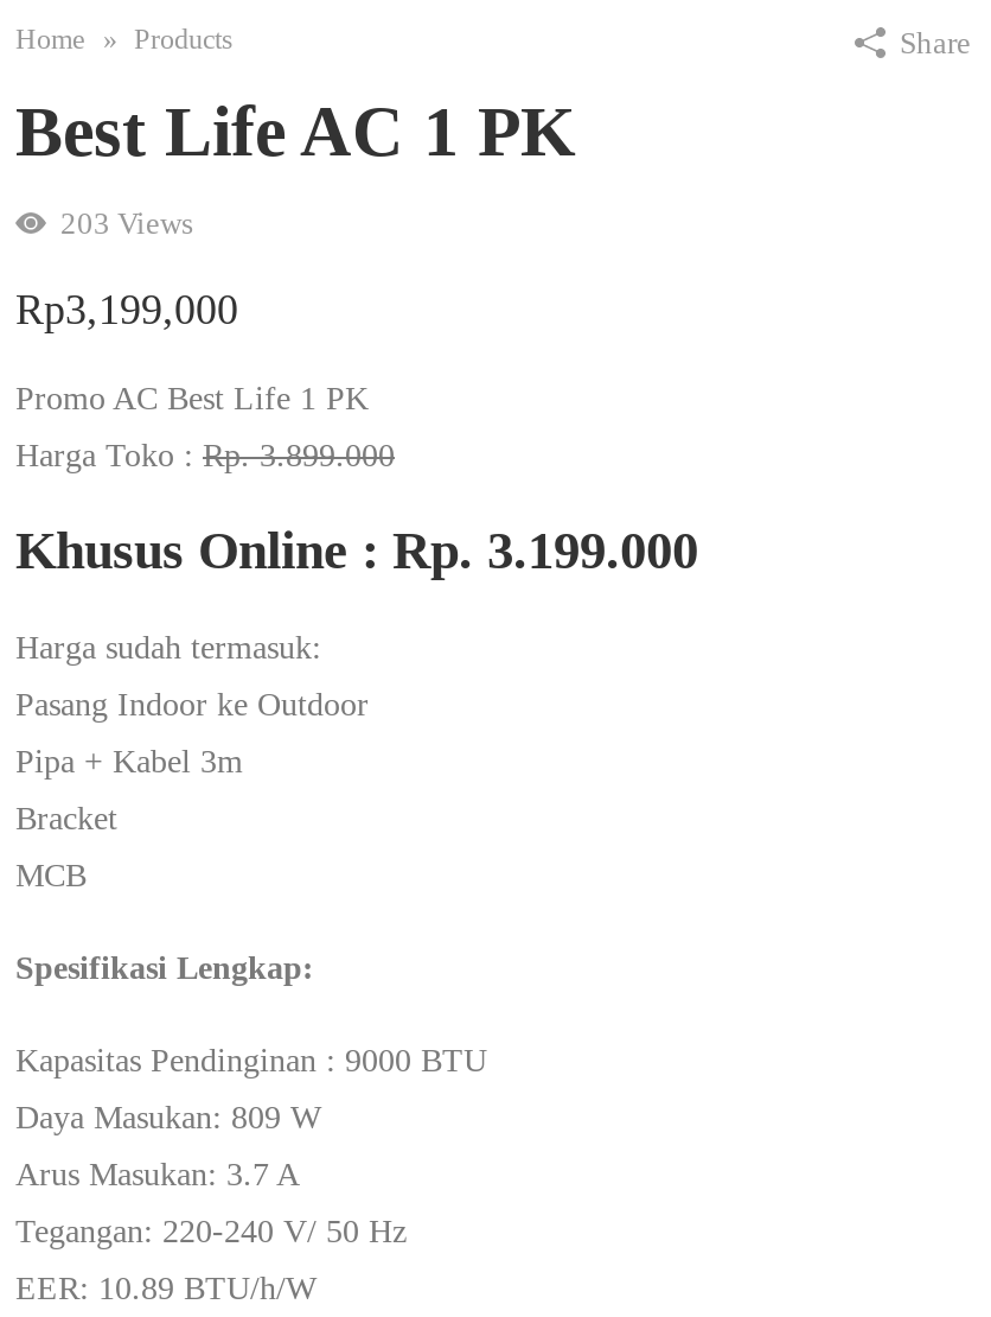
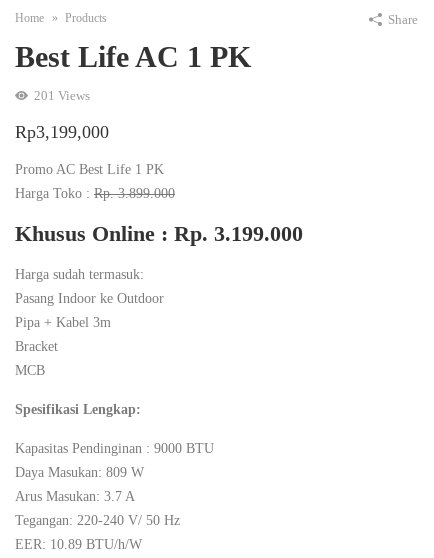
[60,205,193,241] 203 Views -> [34,88,90,103] 201 Views

